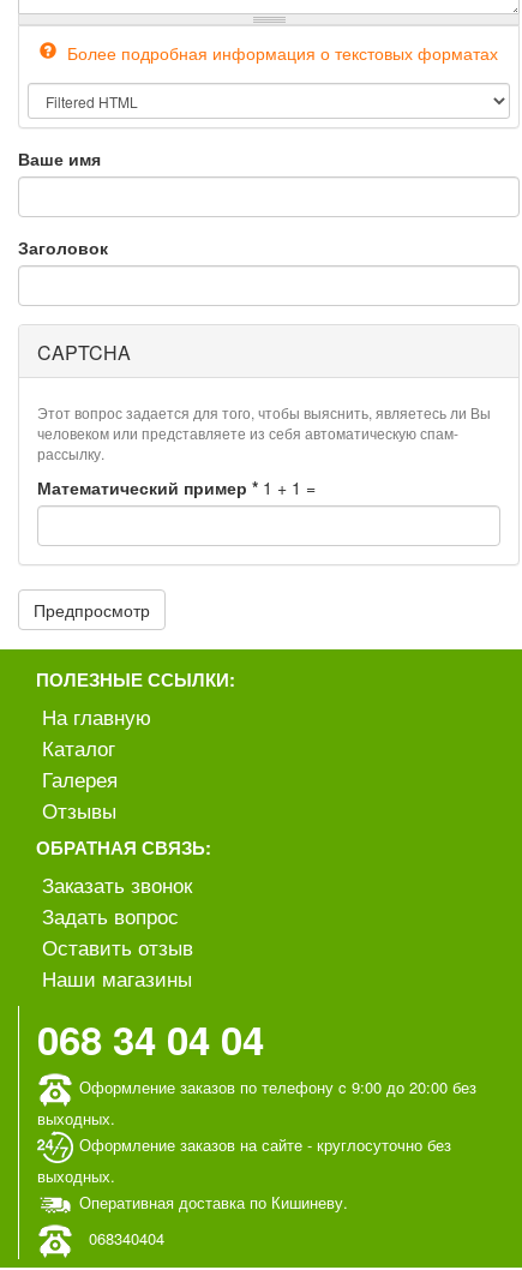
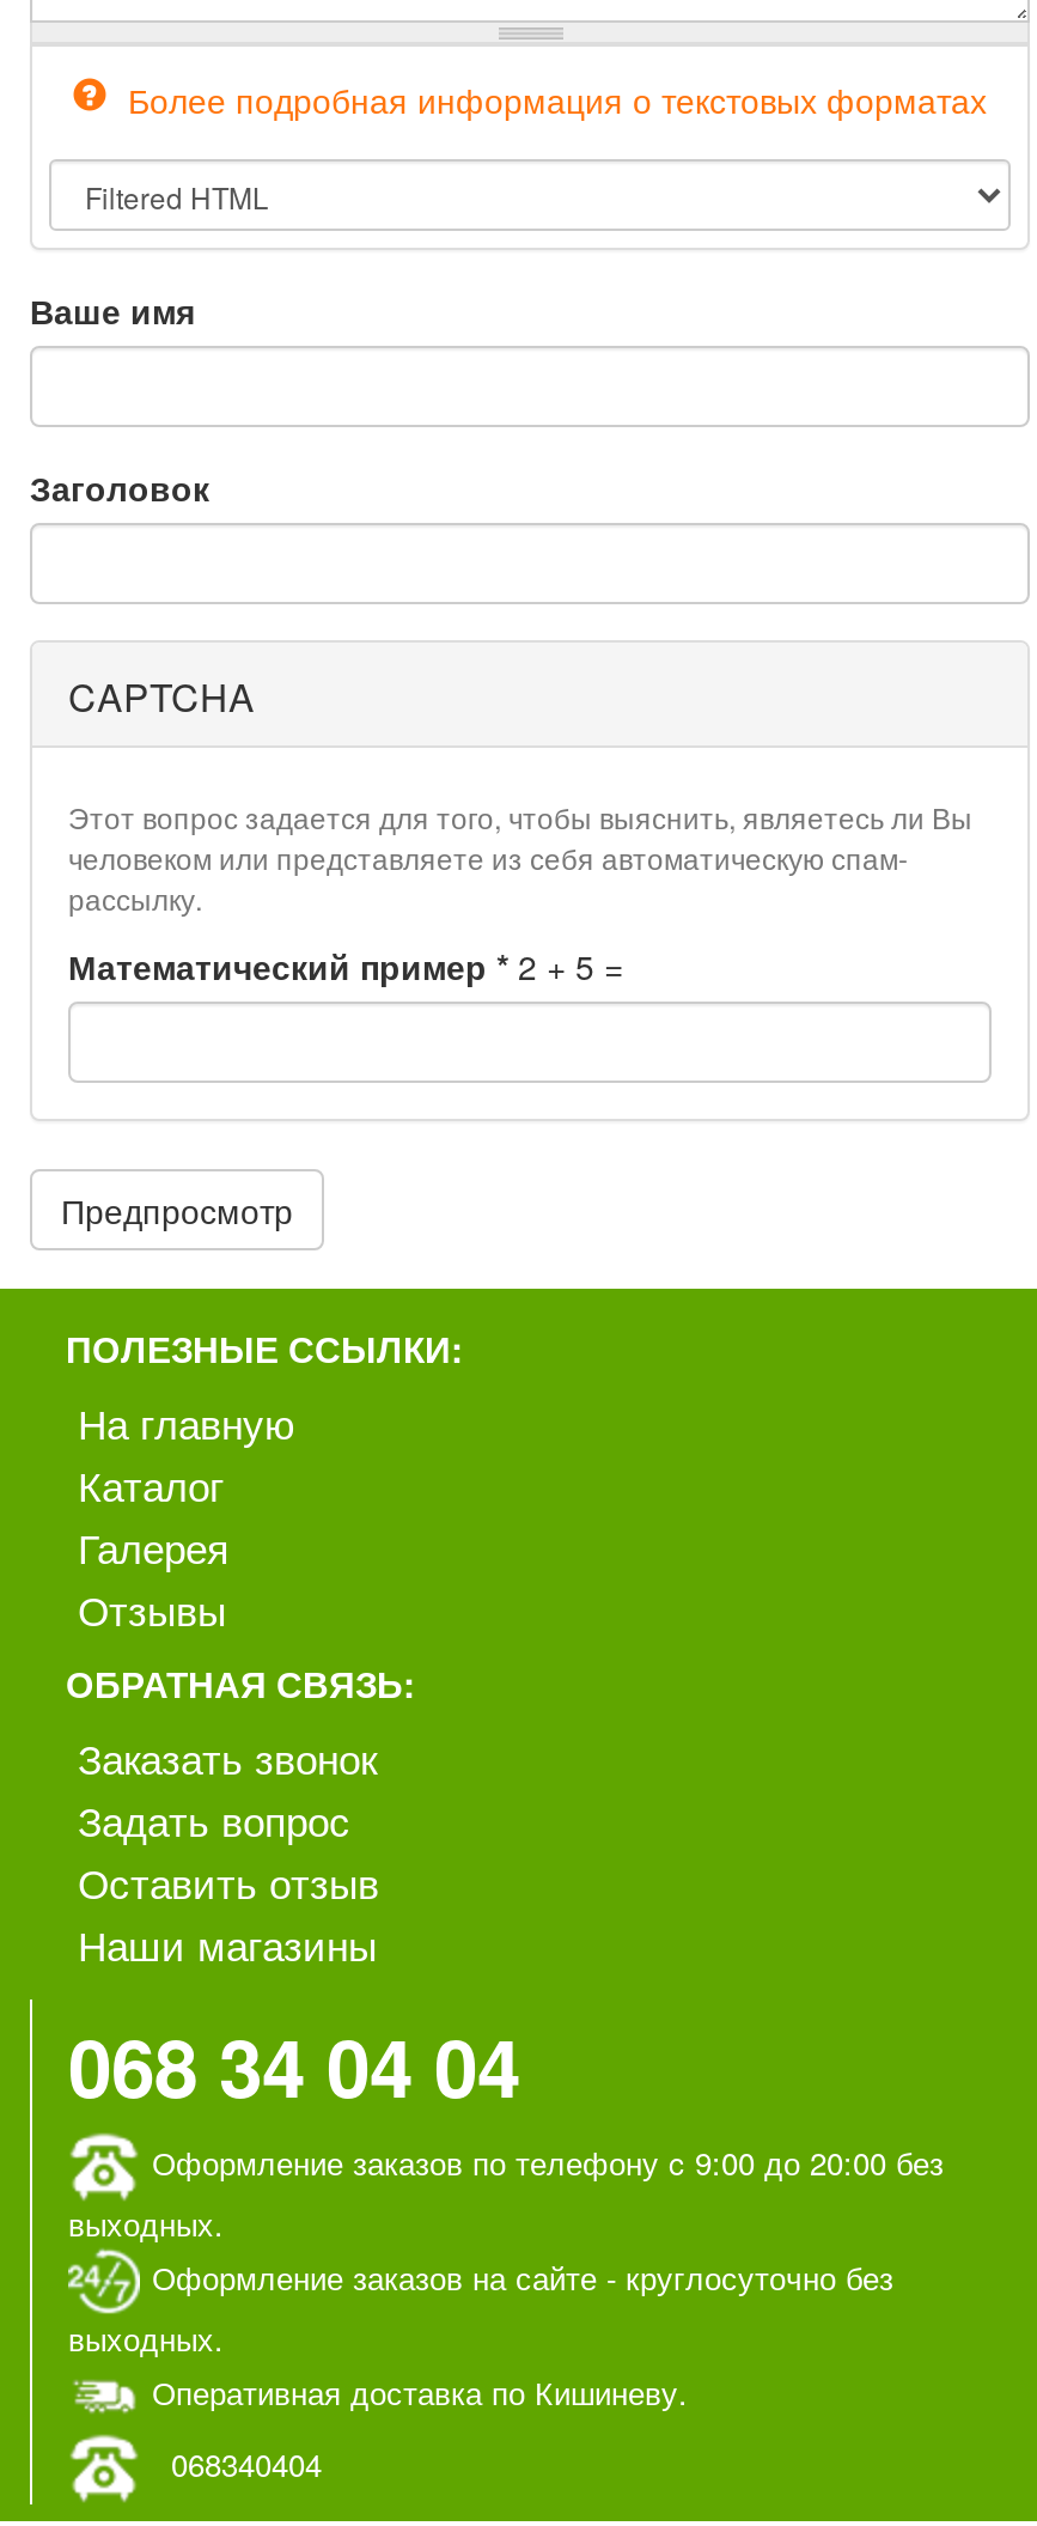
[37,475,316,499] Математический пример * 1 + 1 = -> [68,942,623,990] Математический пример * 2 + 5 =

